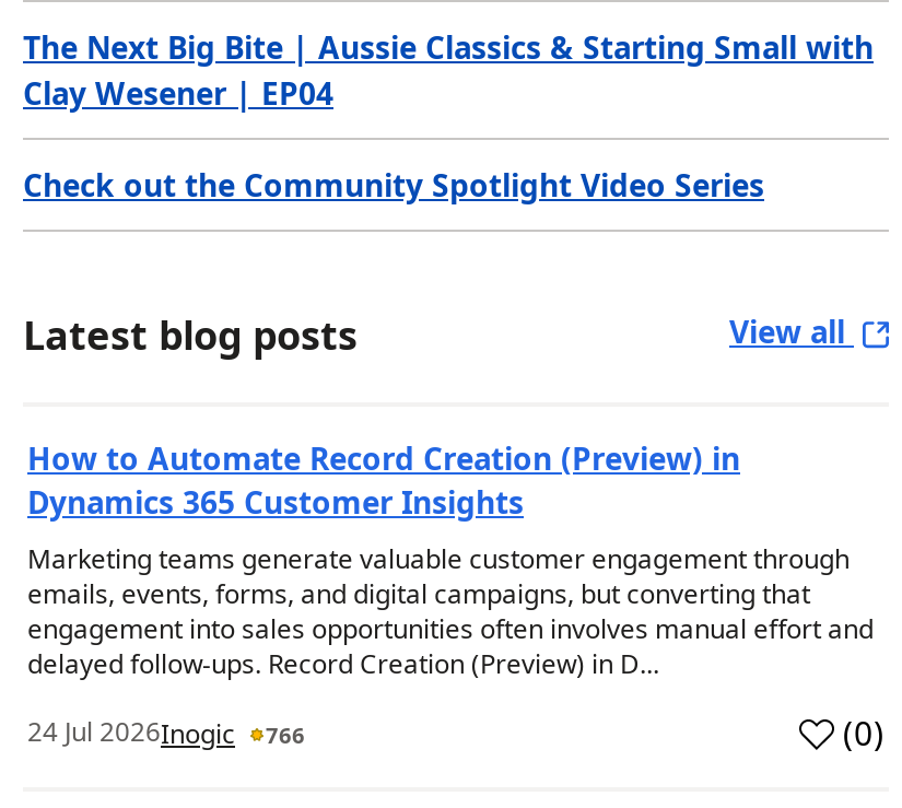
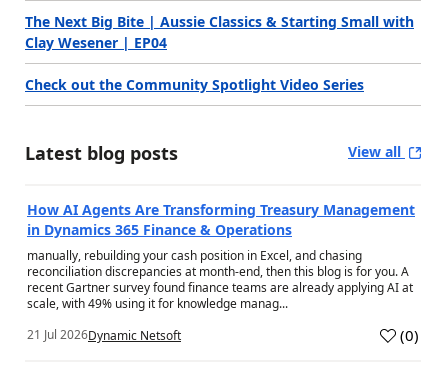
[27,437,874,682] How to Automate Record Creation (Preview) in | Dynamics 365 Customer Insights | Marketing teams generate valuable customer engagement through | emails, events, forms, and digital campaigns, but converting that | engagement into sales opportunities often involves manual effort and | delayed follow-ups. Record Creation (Preview) in D... -> [27,200,415,312] How AI Agents Are Transforming Treasury Management | in Dynamics 365 Finance & Operations | manually, rebuilding your cash position in Excel, and chasing | reconciliation discrepancies at month-end, then this blog is for you. A | recent Gartner survey found finance teams are already applying AI at | scale, with 49% using it for knowledge manag...
[27,713,305,752] 24 Jul 2026Inogic | 766 -> [27,326,181,344] 21 Jul 2026Dynamic Netsoft

